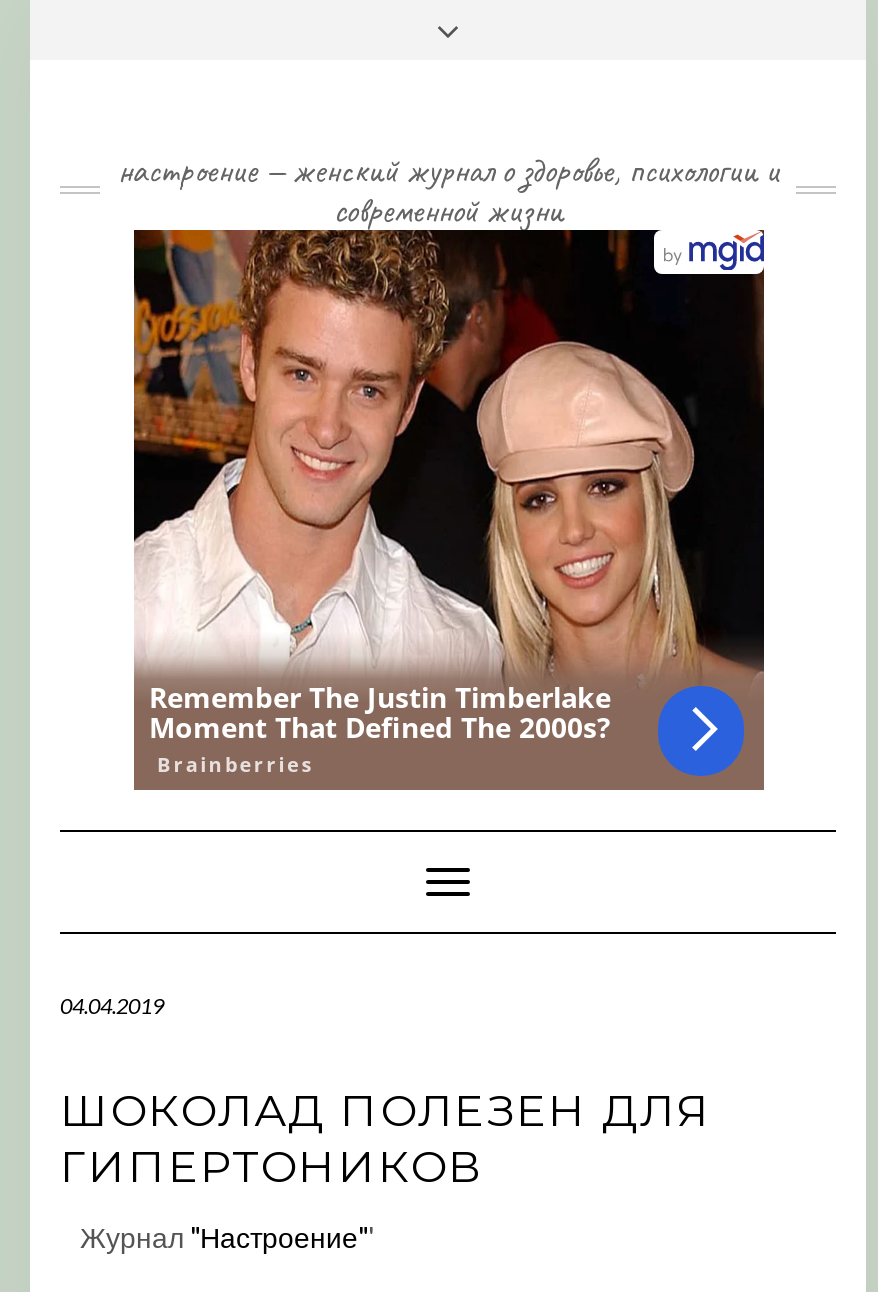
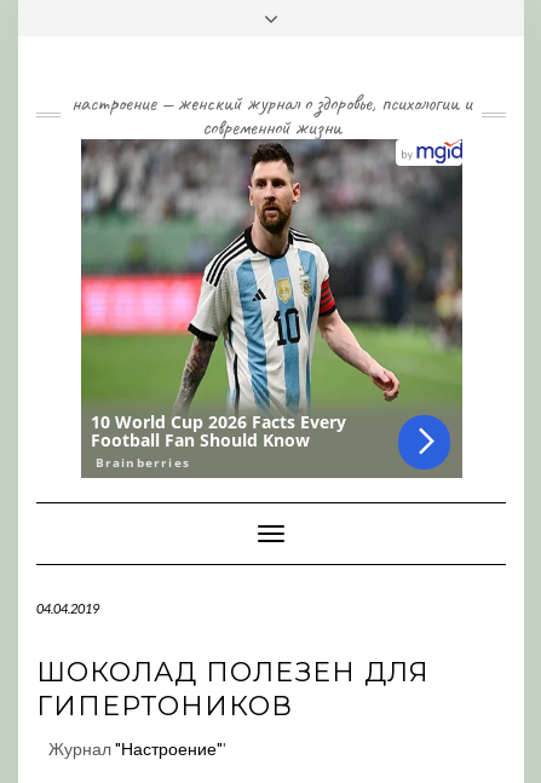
[132,228,766,740] [image] -> [80,138,464,448] [image]

